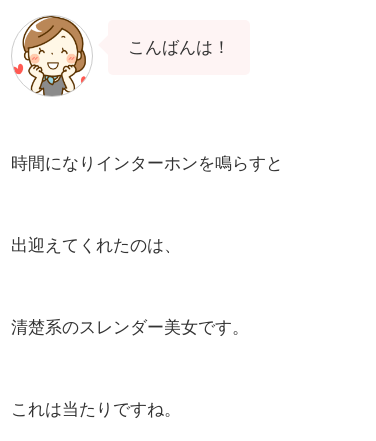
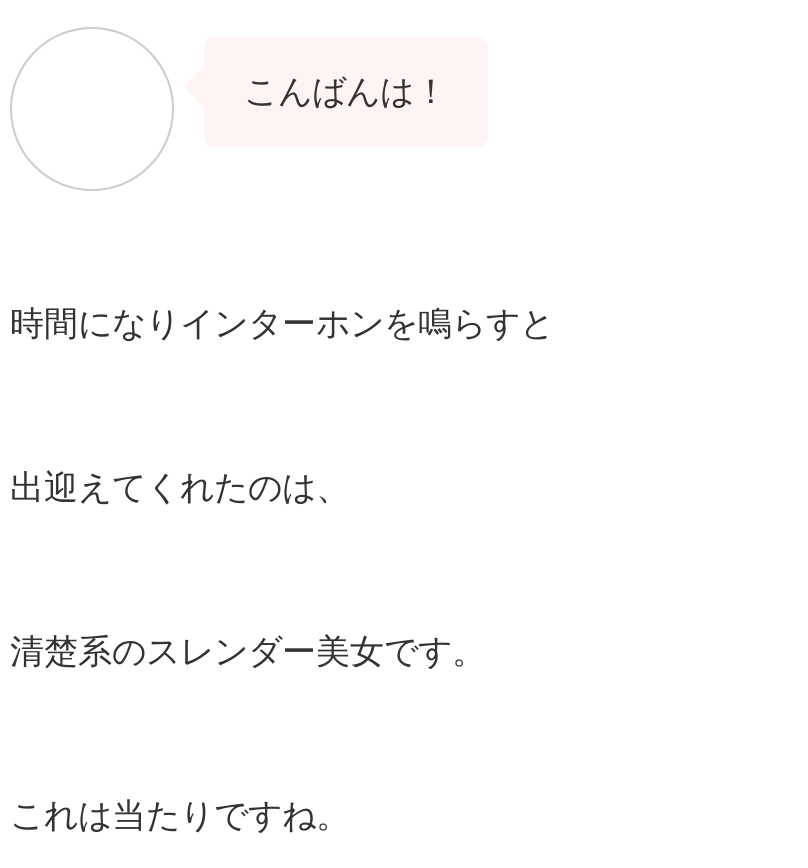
[13,15,87,97] [image] -> none

